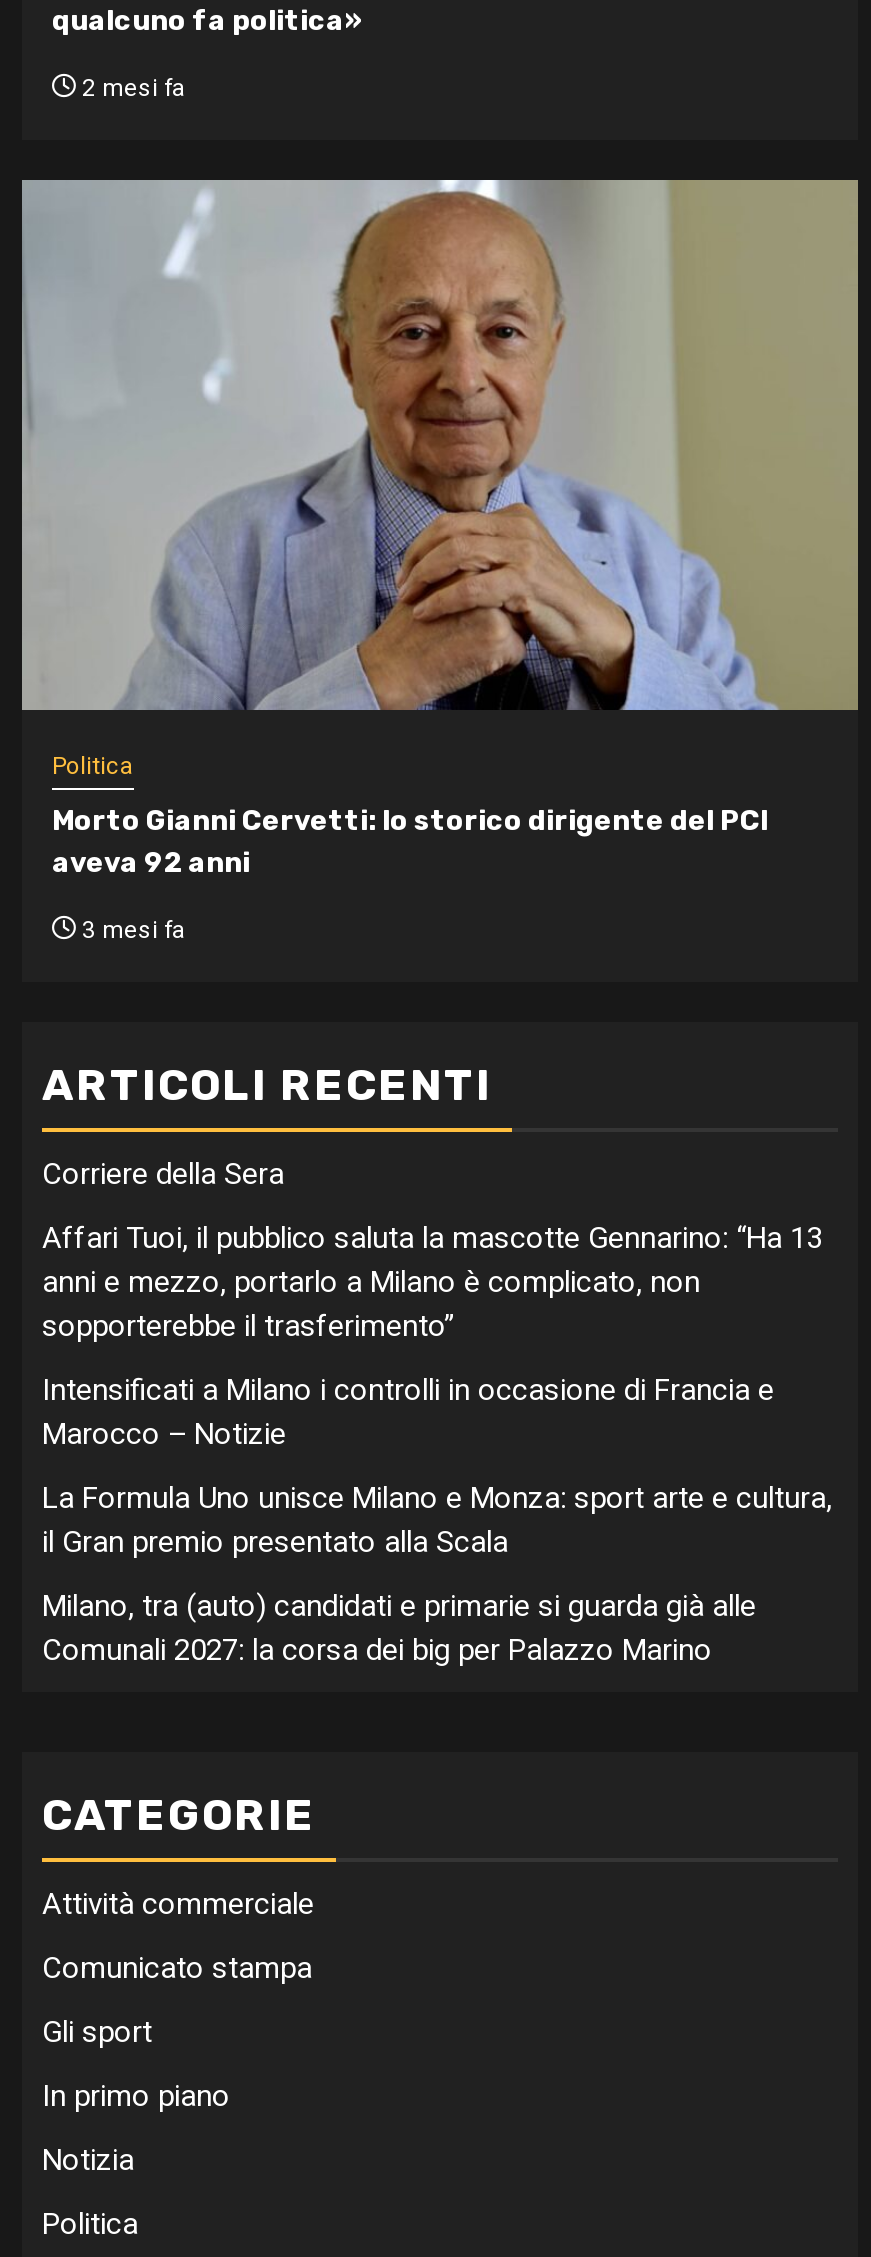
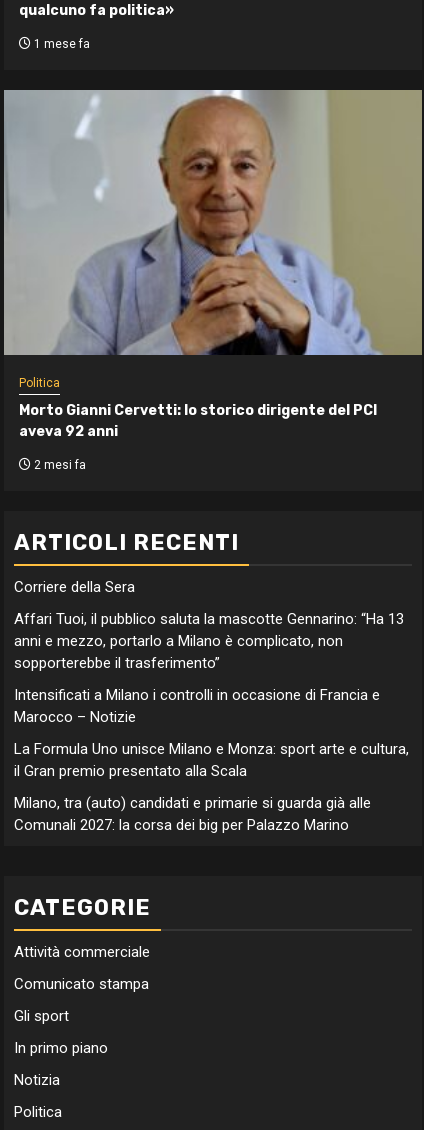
[76,74,186,102] 2 mesi fa -> [31,37,90,51] 1 mese fa
[76,916,186,944] 3 mesi fa -> [31,458,86,472] 2 mesi fa

